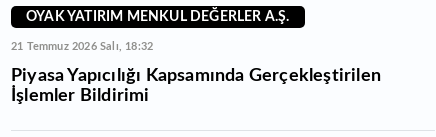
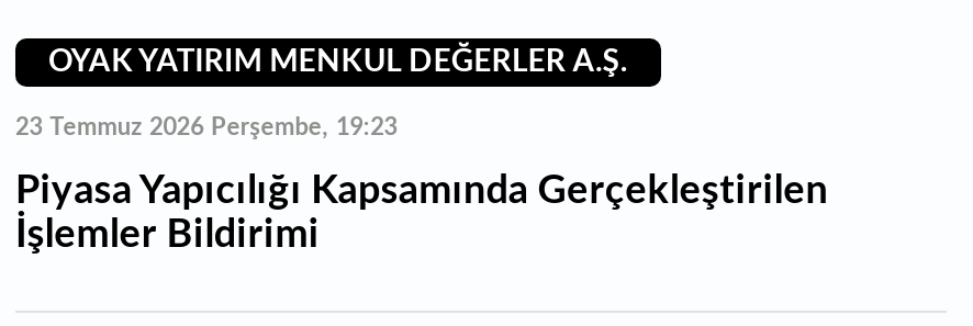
[11,41,153,52] 21 Temmuz 2026 Salı, 18:32 -> [15,115,398,139] 23 Temmuz 2026 Perşembe, 19:23

